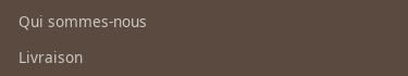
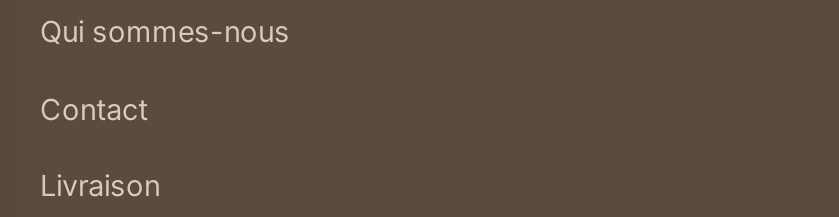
none -> [40,91,148,127] Contact

